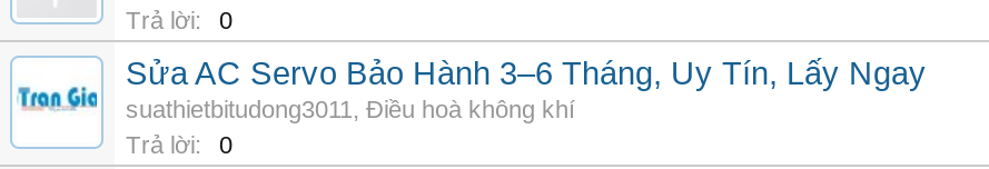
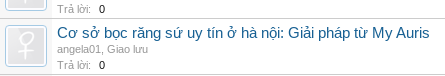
[17,62,95,142] [image] -> none
[126,56,927,122] Sửa AC Servo Bảo Hành 3–6 Tháng, Uy Tín, Lấy Ngay | suathietbitudong3011, Điều hoà không khí -> [57,25,430,55] Cơ sở bọc răng sứ uy tín ở hà nội: Giải pháp từ My Auris | angela01, Giao lưu

